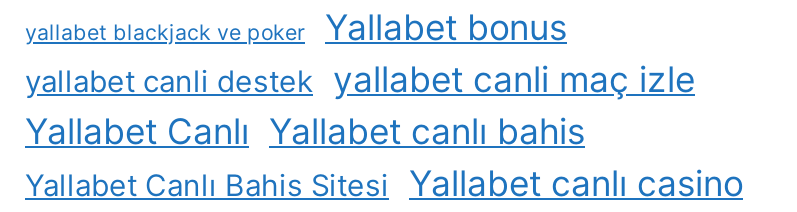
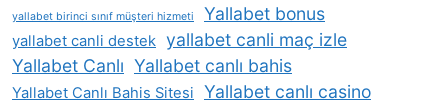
[25,21,305,47] yallabet blackjack ve poker -> [12,10,194,23] yallabet birinci sınıf müşteri hizmeti

